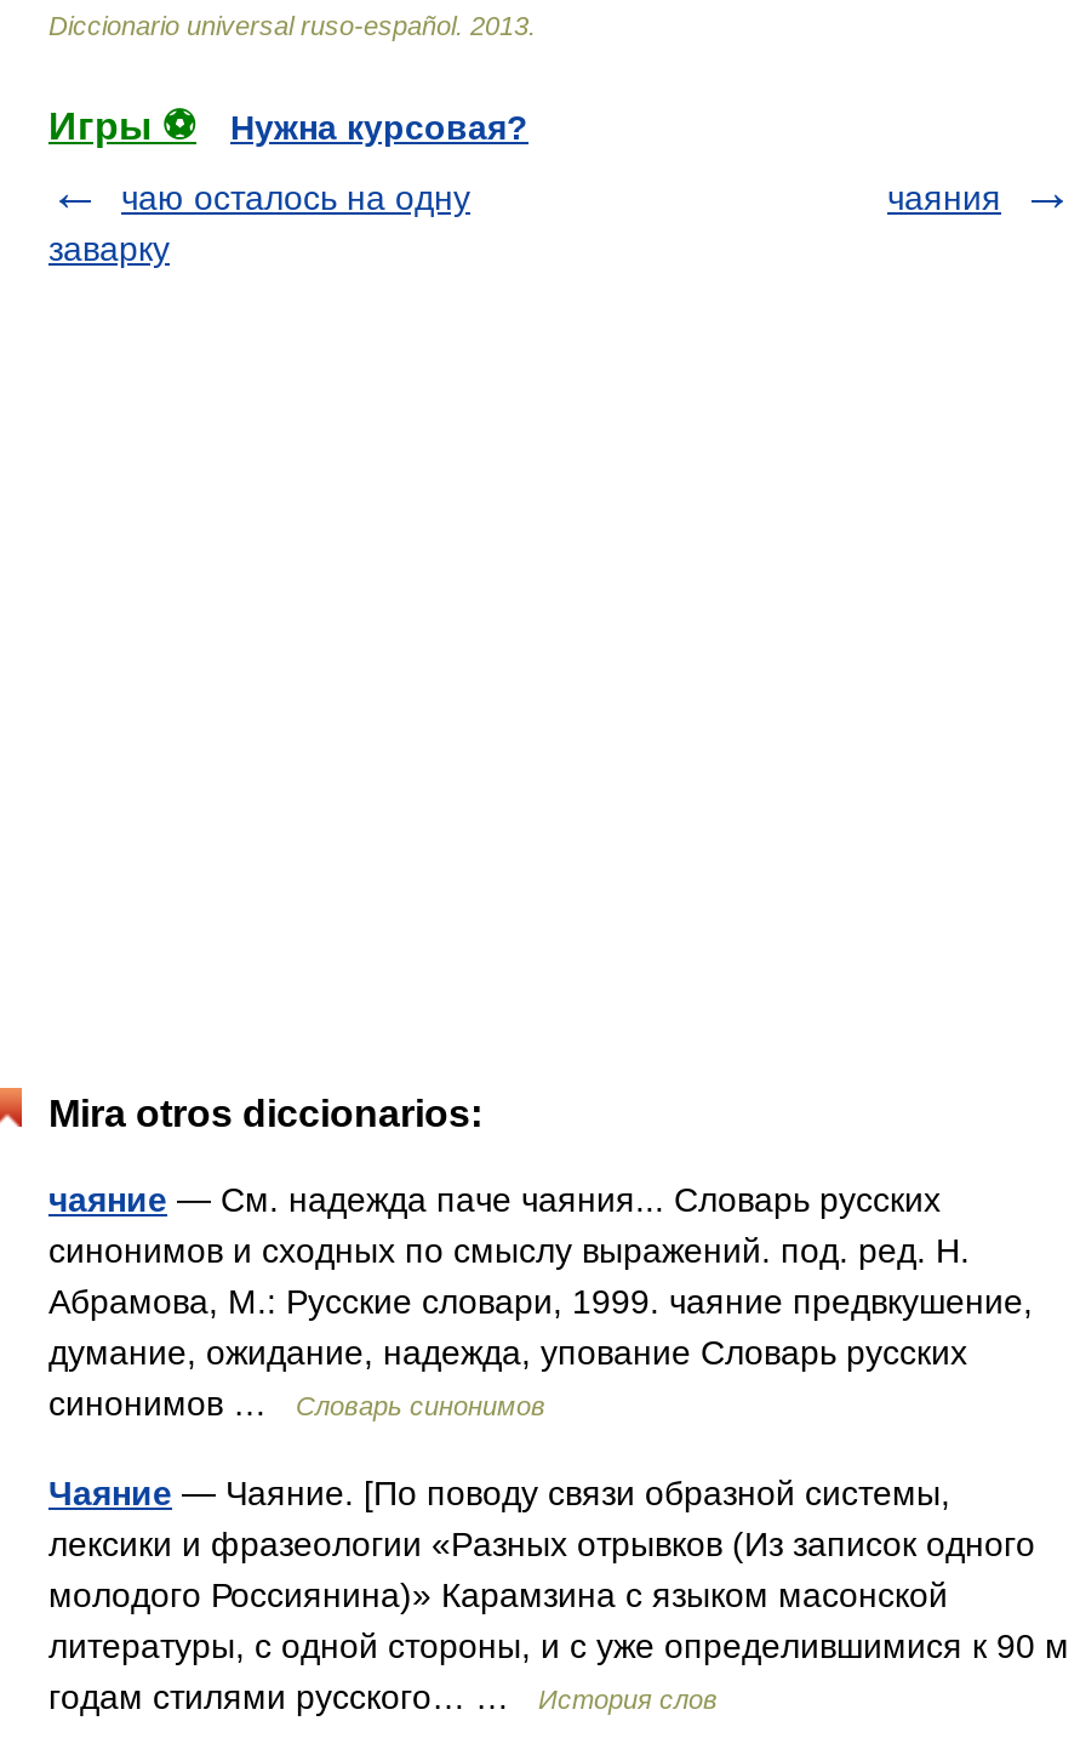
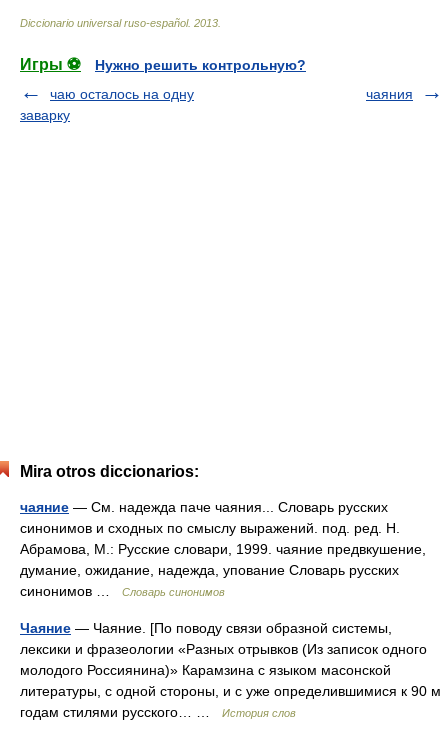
[230,108,528,147] Нужна курсовая? -> [95,57,306,73] Нужно решить контрольную?

